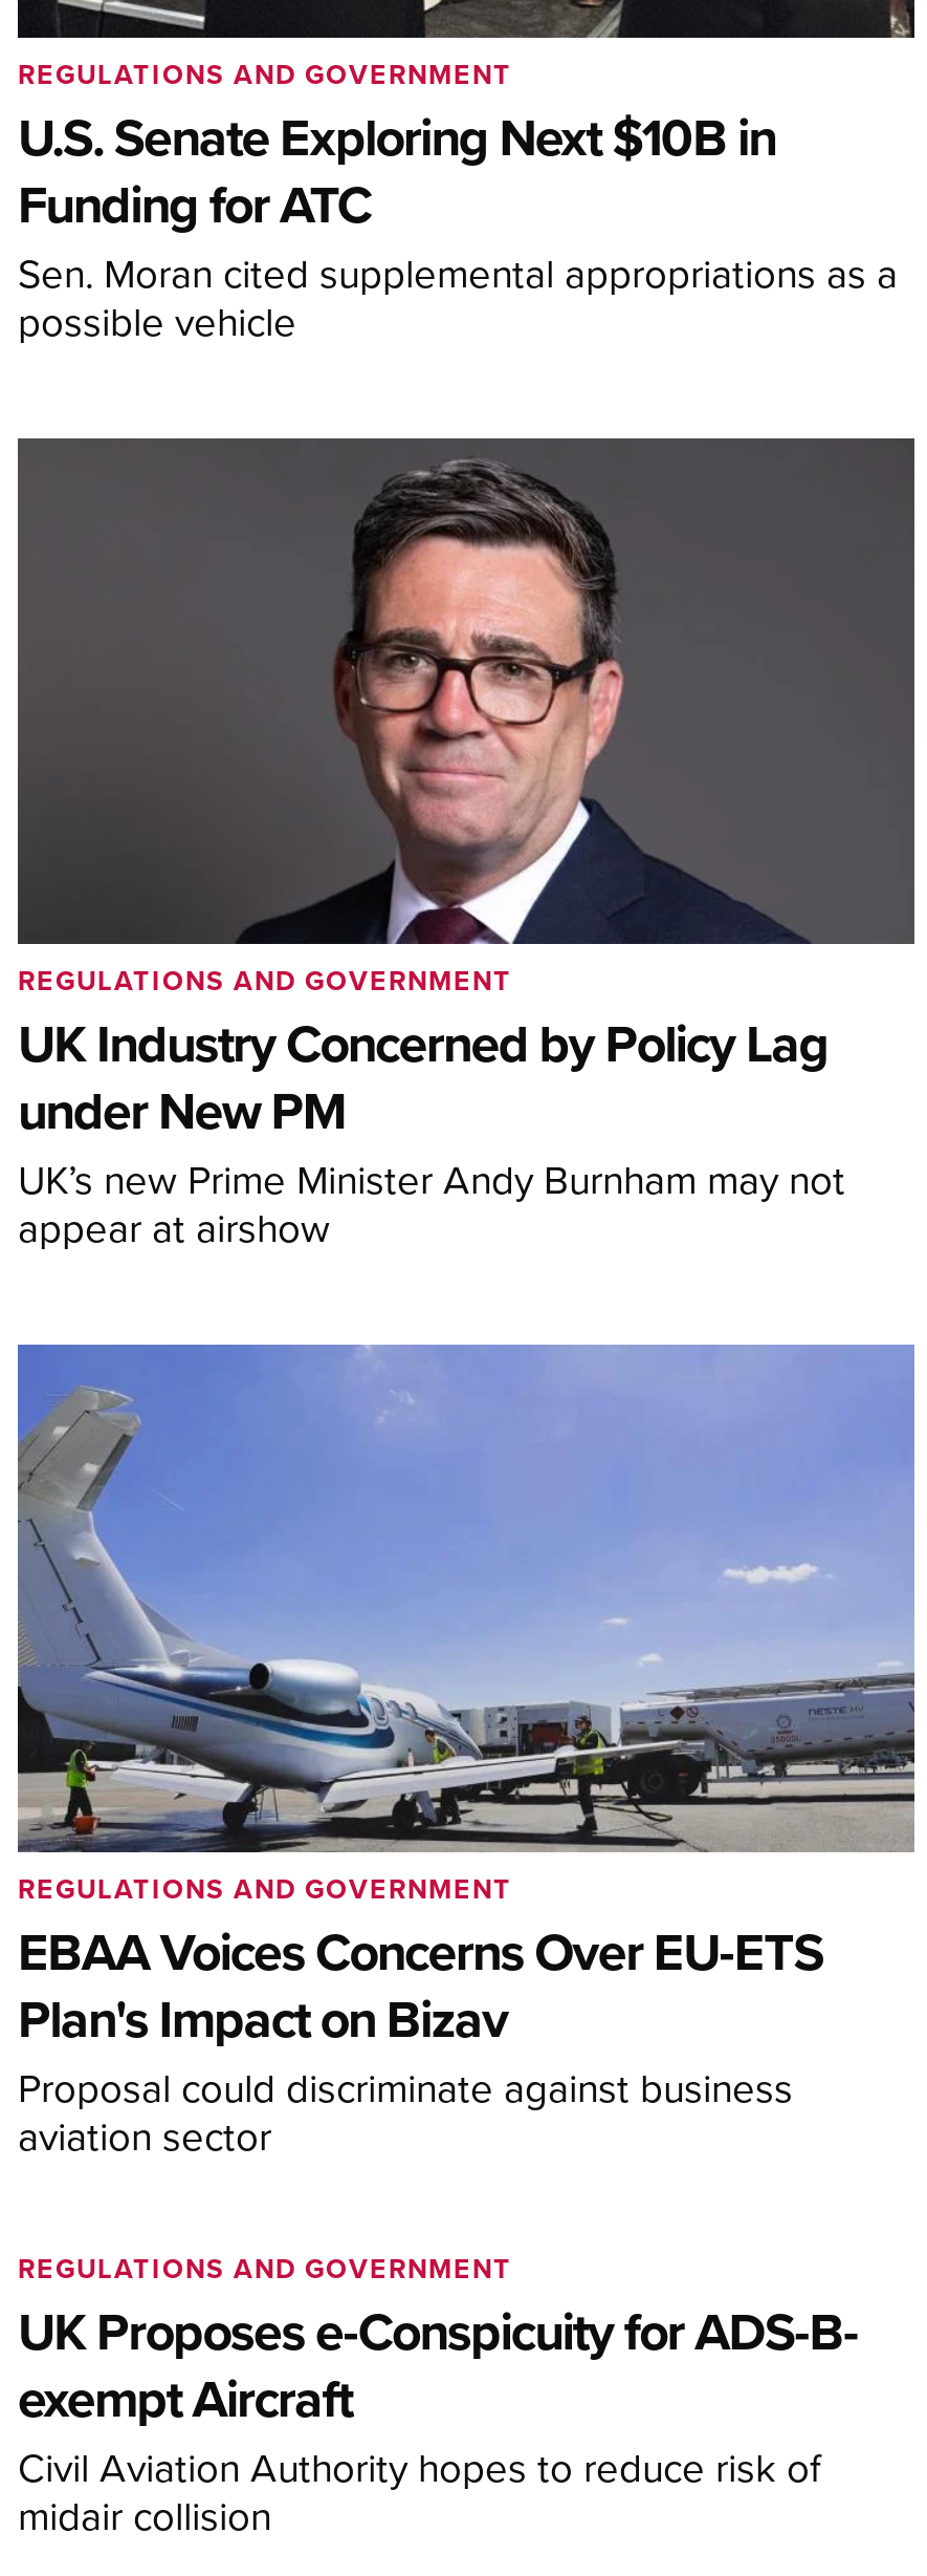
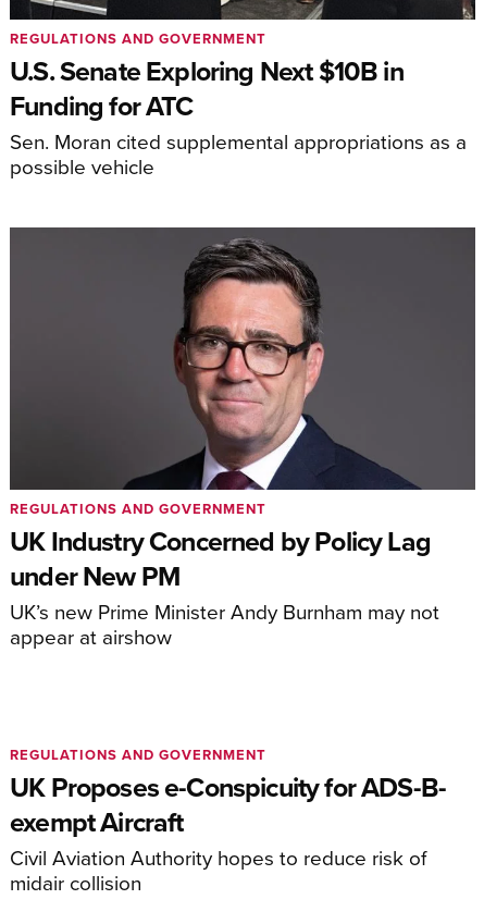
[16,1343,917,1908] [image] | REGULATIONS AND GOVERNMENT -> none
[18,1912,823,2162] EBAA Voices Concerns Over EU-ETS | Plan's Impact on Bizav | Proposal could discriminate against business | aviation sector -> none

